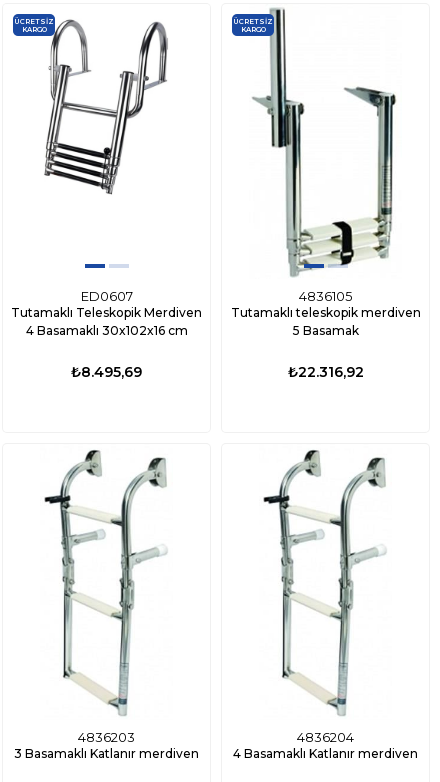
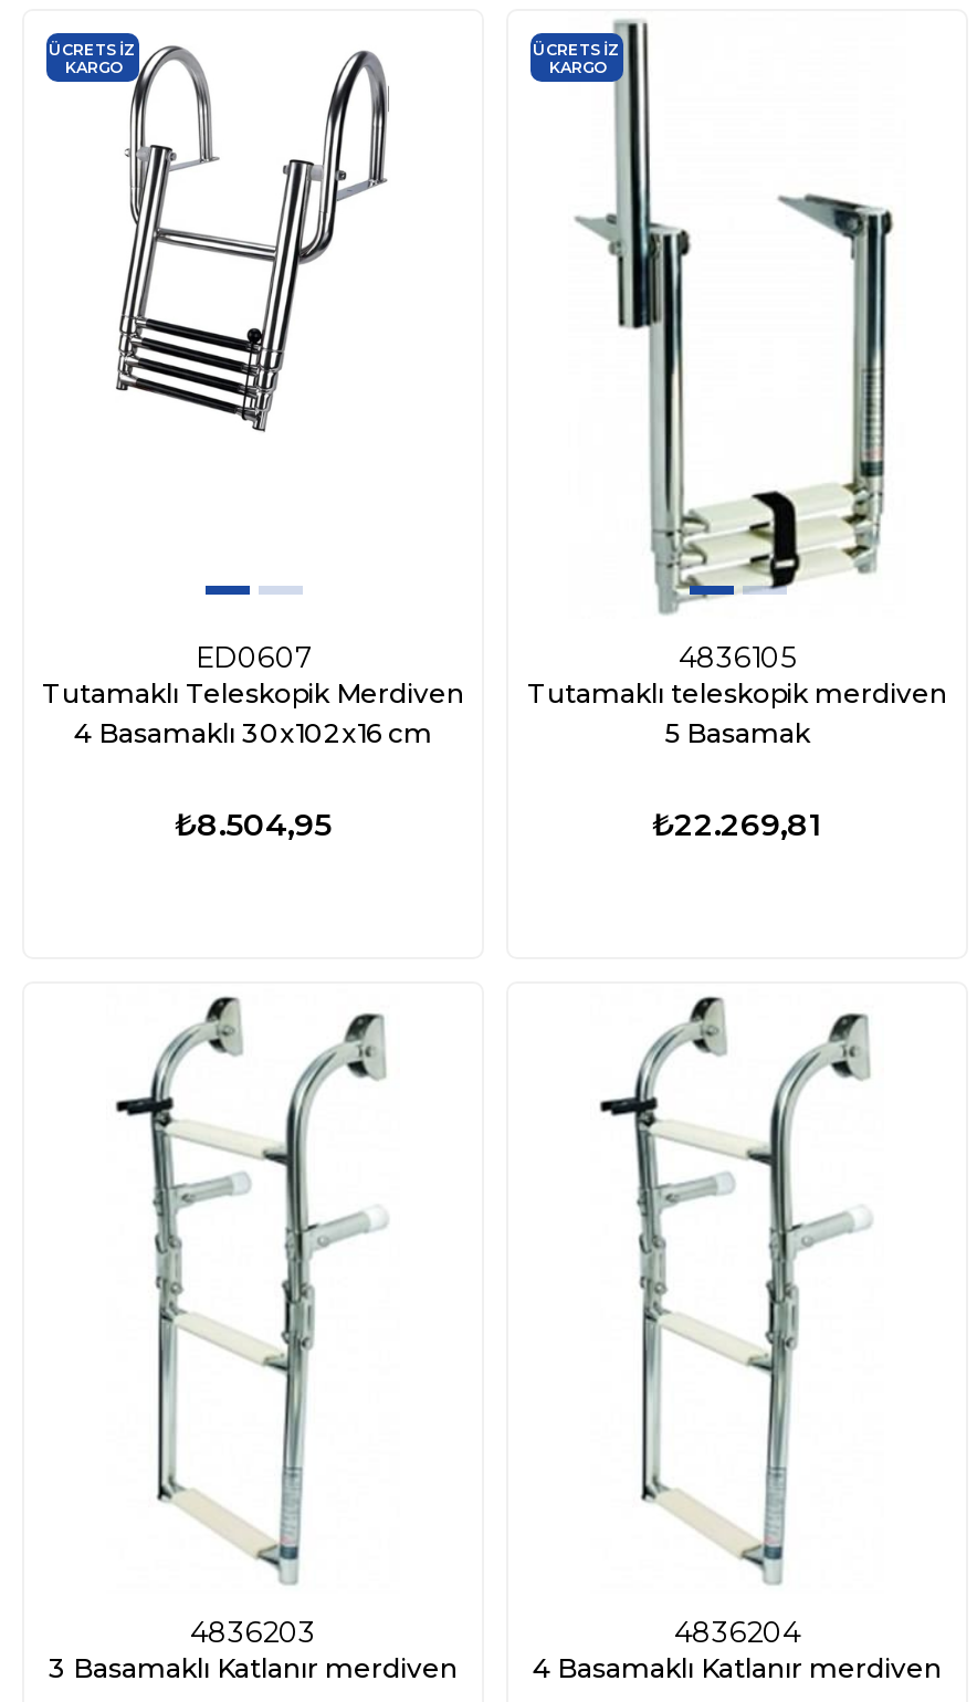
[71,363,142,381] ₺8.495,69 -> [175,805,332,845] ₺8.504,95
[287,363,363,381] ₺22.316,92 -> [652,805,822,845] ₺22.269,81

